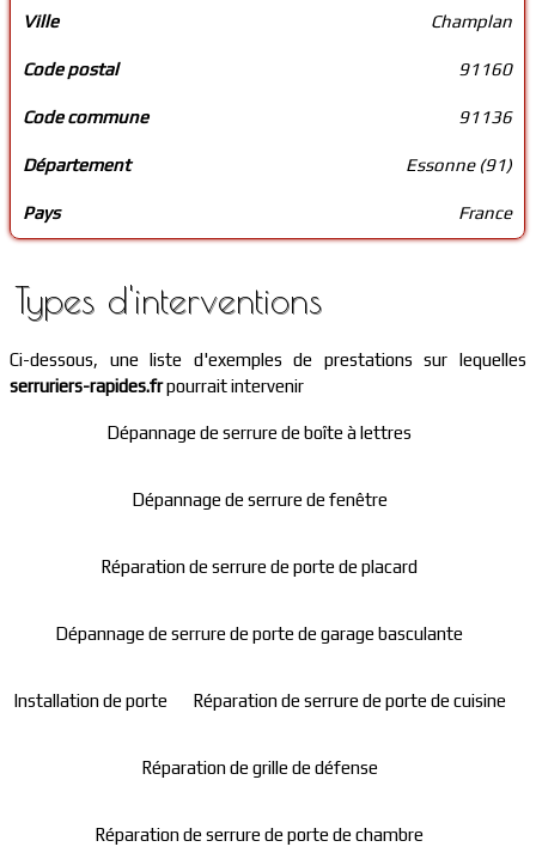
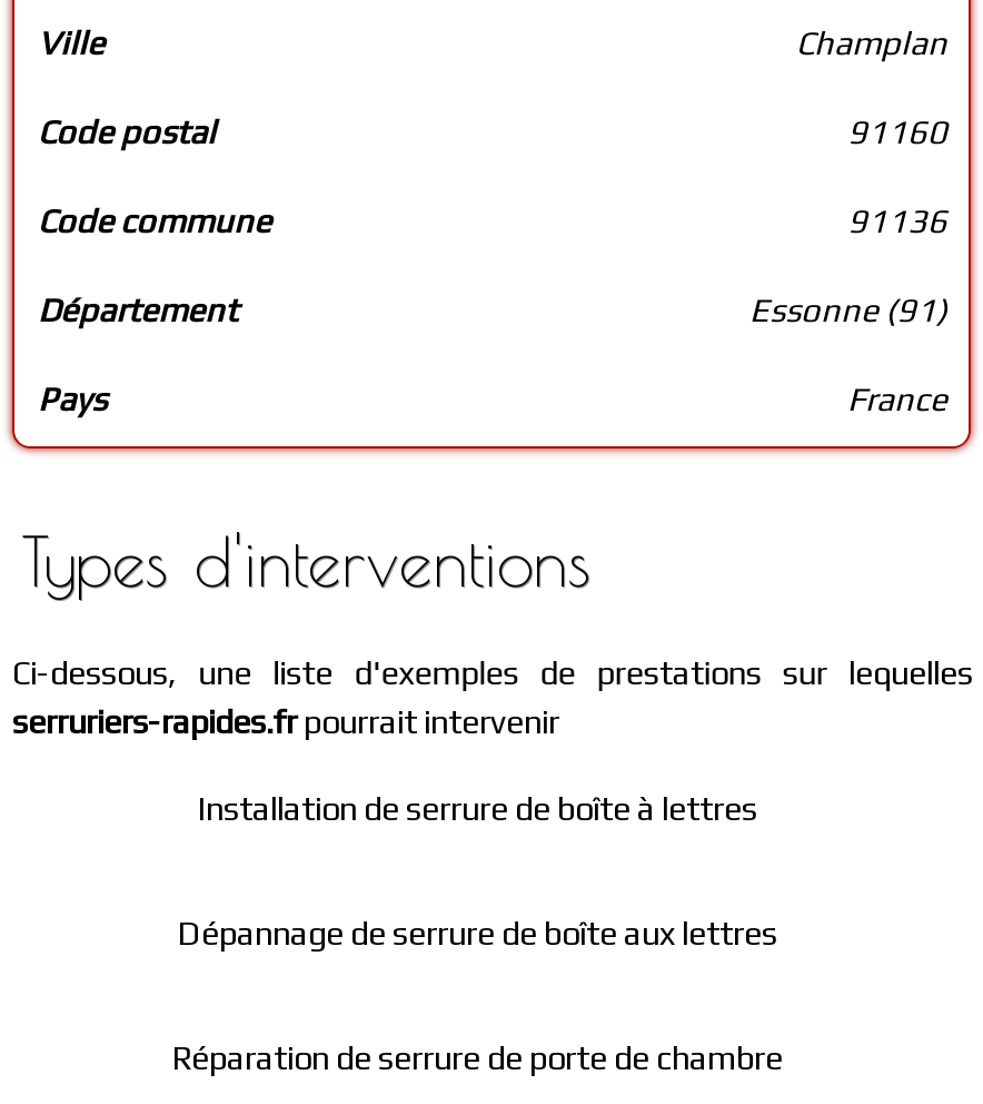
[13,422,506,778] Dépannage de serrure de boîte à lettres | Dépannage de serrure de fenêtre | Réparation de serrure de porte de placard | Dépannage de serrure de porte de garage basculante | Installation de porte | Réparation de serrure de porte de cuisine | Réparation de grille de défense -> [177,789,777,952] Installation de serrure de boîte à lettres | Dépannage de serrure de boîte aux lettres

